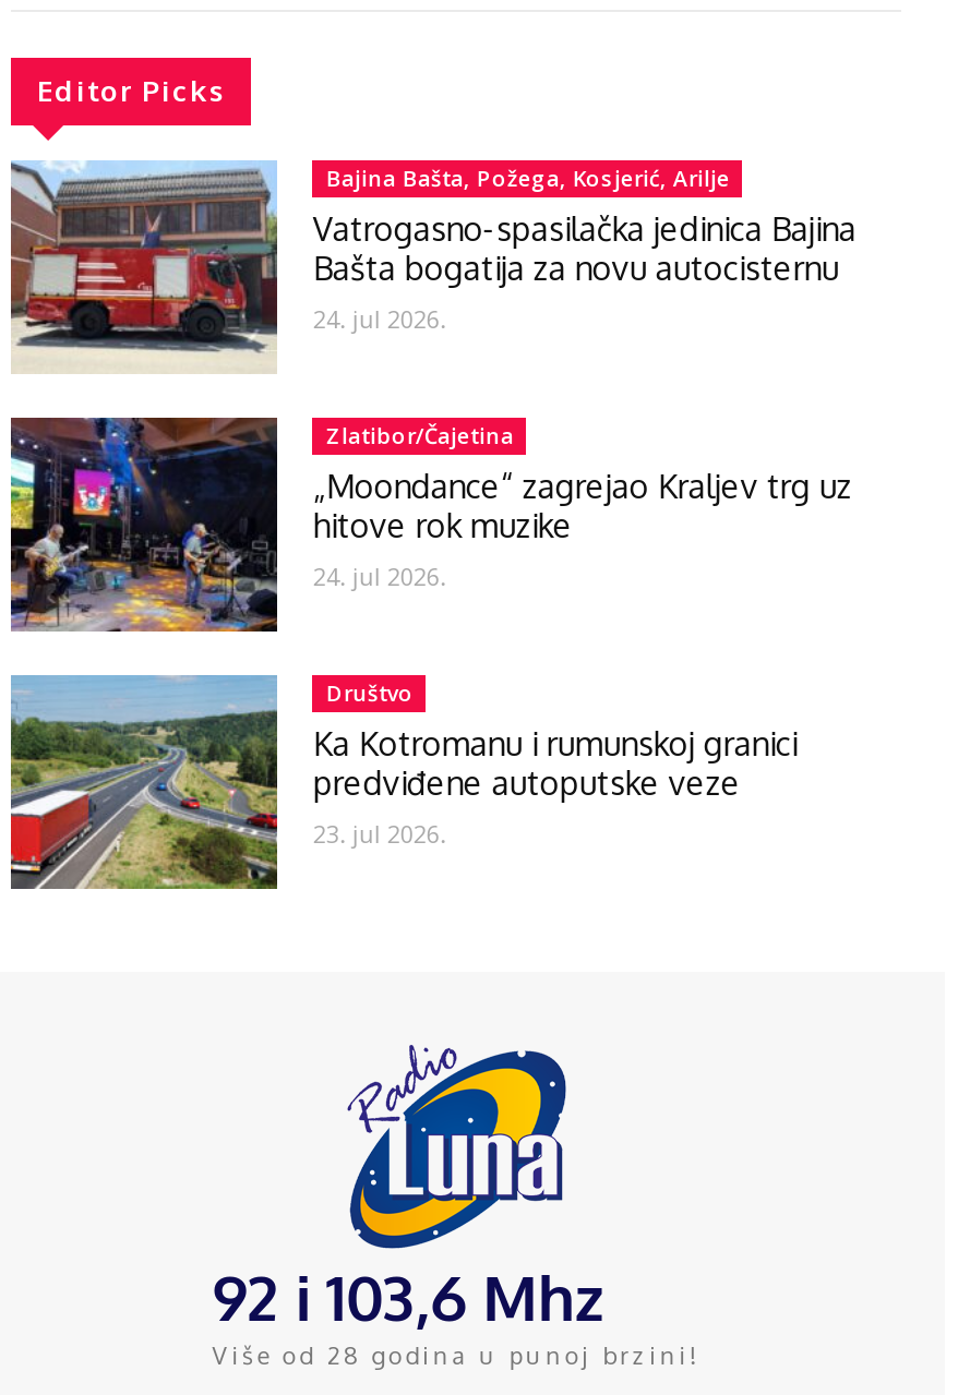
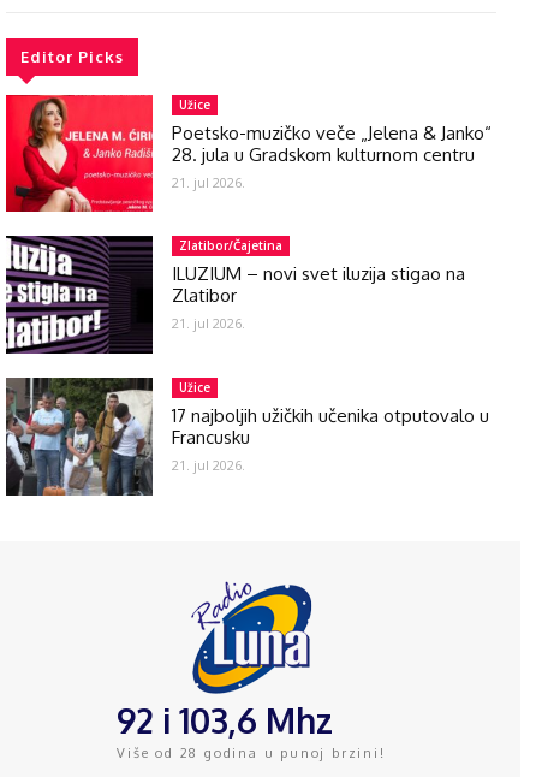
[9,160,856,374] [image] | Bajina Bašta, Požega, Kosjerić, Arilje | Vatrogasno-spasilačka jedinica Bajina | Bašta bogatija za novu autocisternu | 24. jul 2026. -> [5,94,492,213] [image] | Užice | Poetsko-muzičko veče „Jelena & Janko“ | 28. jula u Gradskom kulturnom centru | 21. jul 2026.
[9,416,852,634] [image] | „Moondance“ zagrejao Kraljev trg uz | hitove rok muzike | 24. jul 2026. -> [5,235,466,355] [image] | ILUZIUM – novi svet iluzija stigao na | Zlatibor | 21. jul 2026.
[9,675,797,891] [image] | Društvo | Ka Kotromanu i rumunskoj granici | predviđene autoputske veze | 23. jul 2026. -> [5,376,490,497] [image] | Užice | 17 najboljih užičkih učenika otputovalo u | Francusku | 21. jul 2026.

